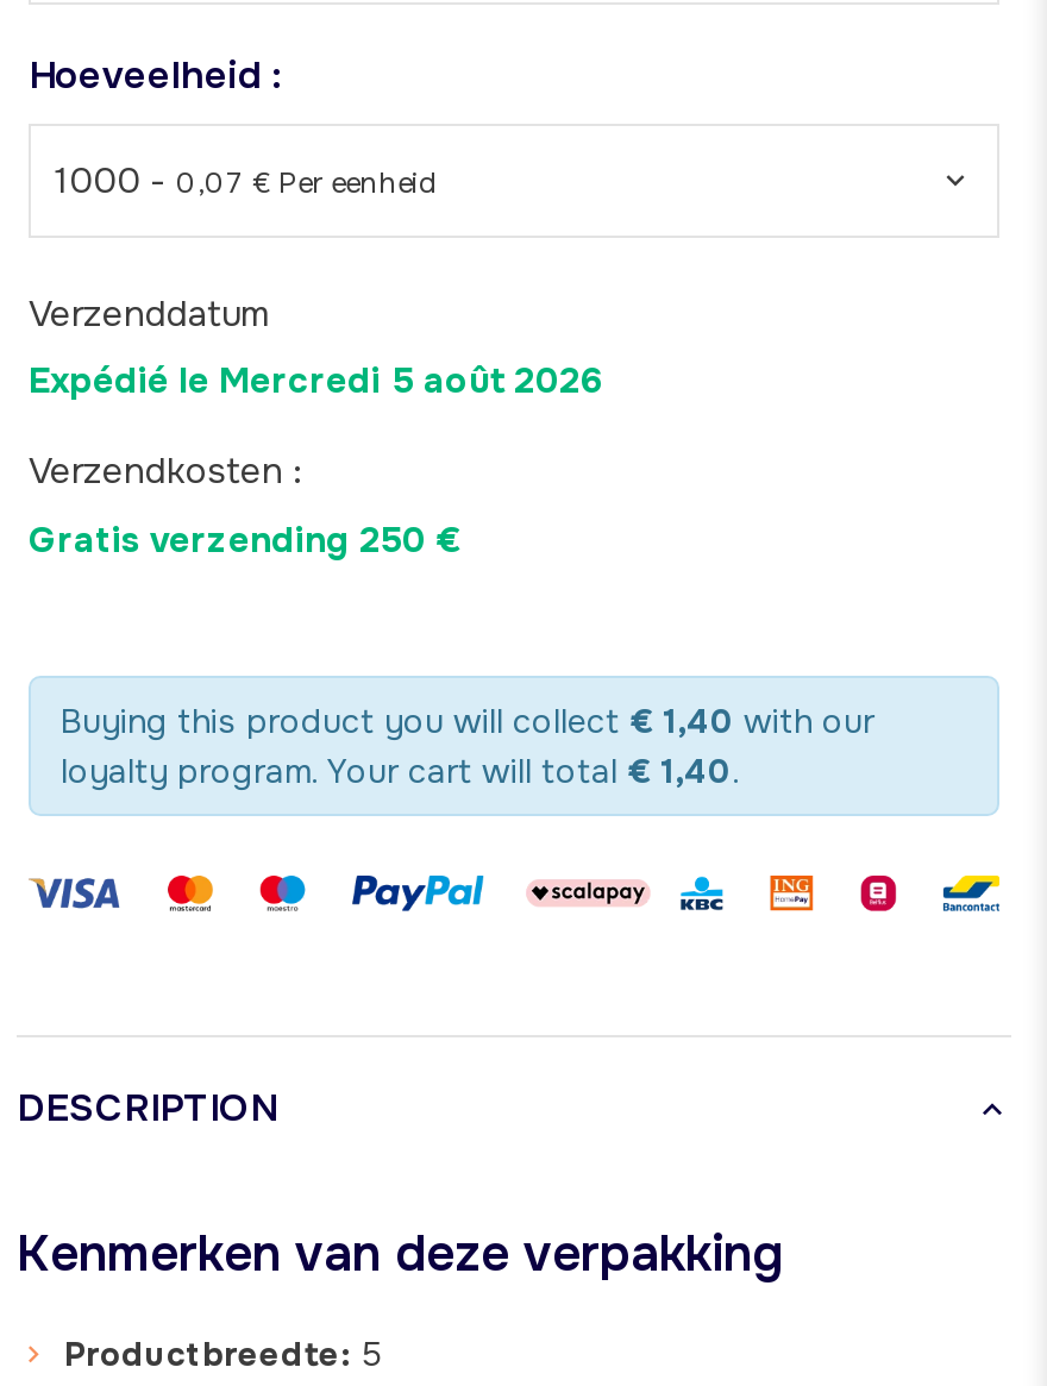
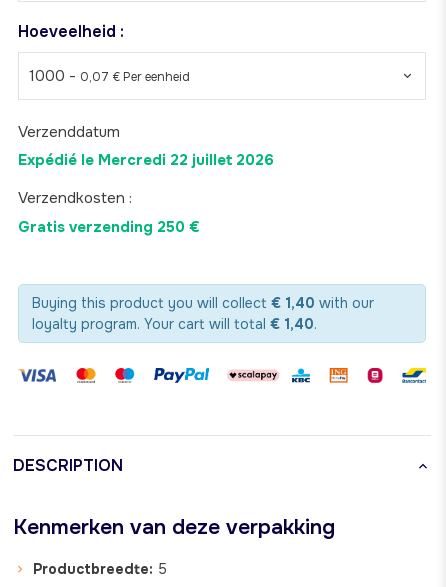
[29,358,604,405] Expédié le Mercredi 5 août 2026 -> [18,150,274,170] Expédié le Mercredi 22 juillet 2026

